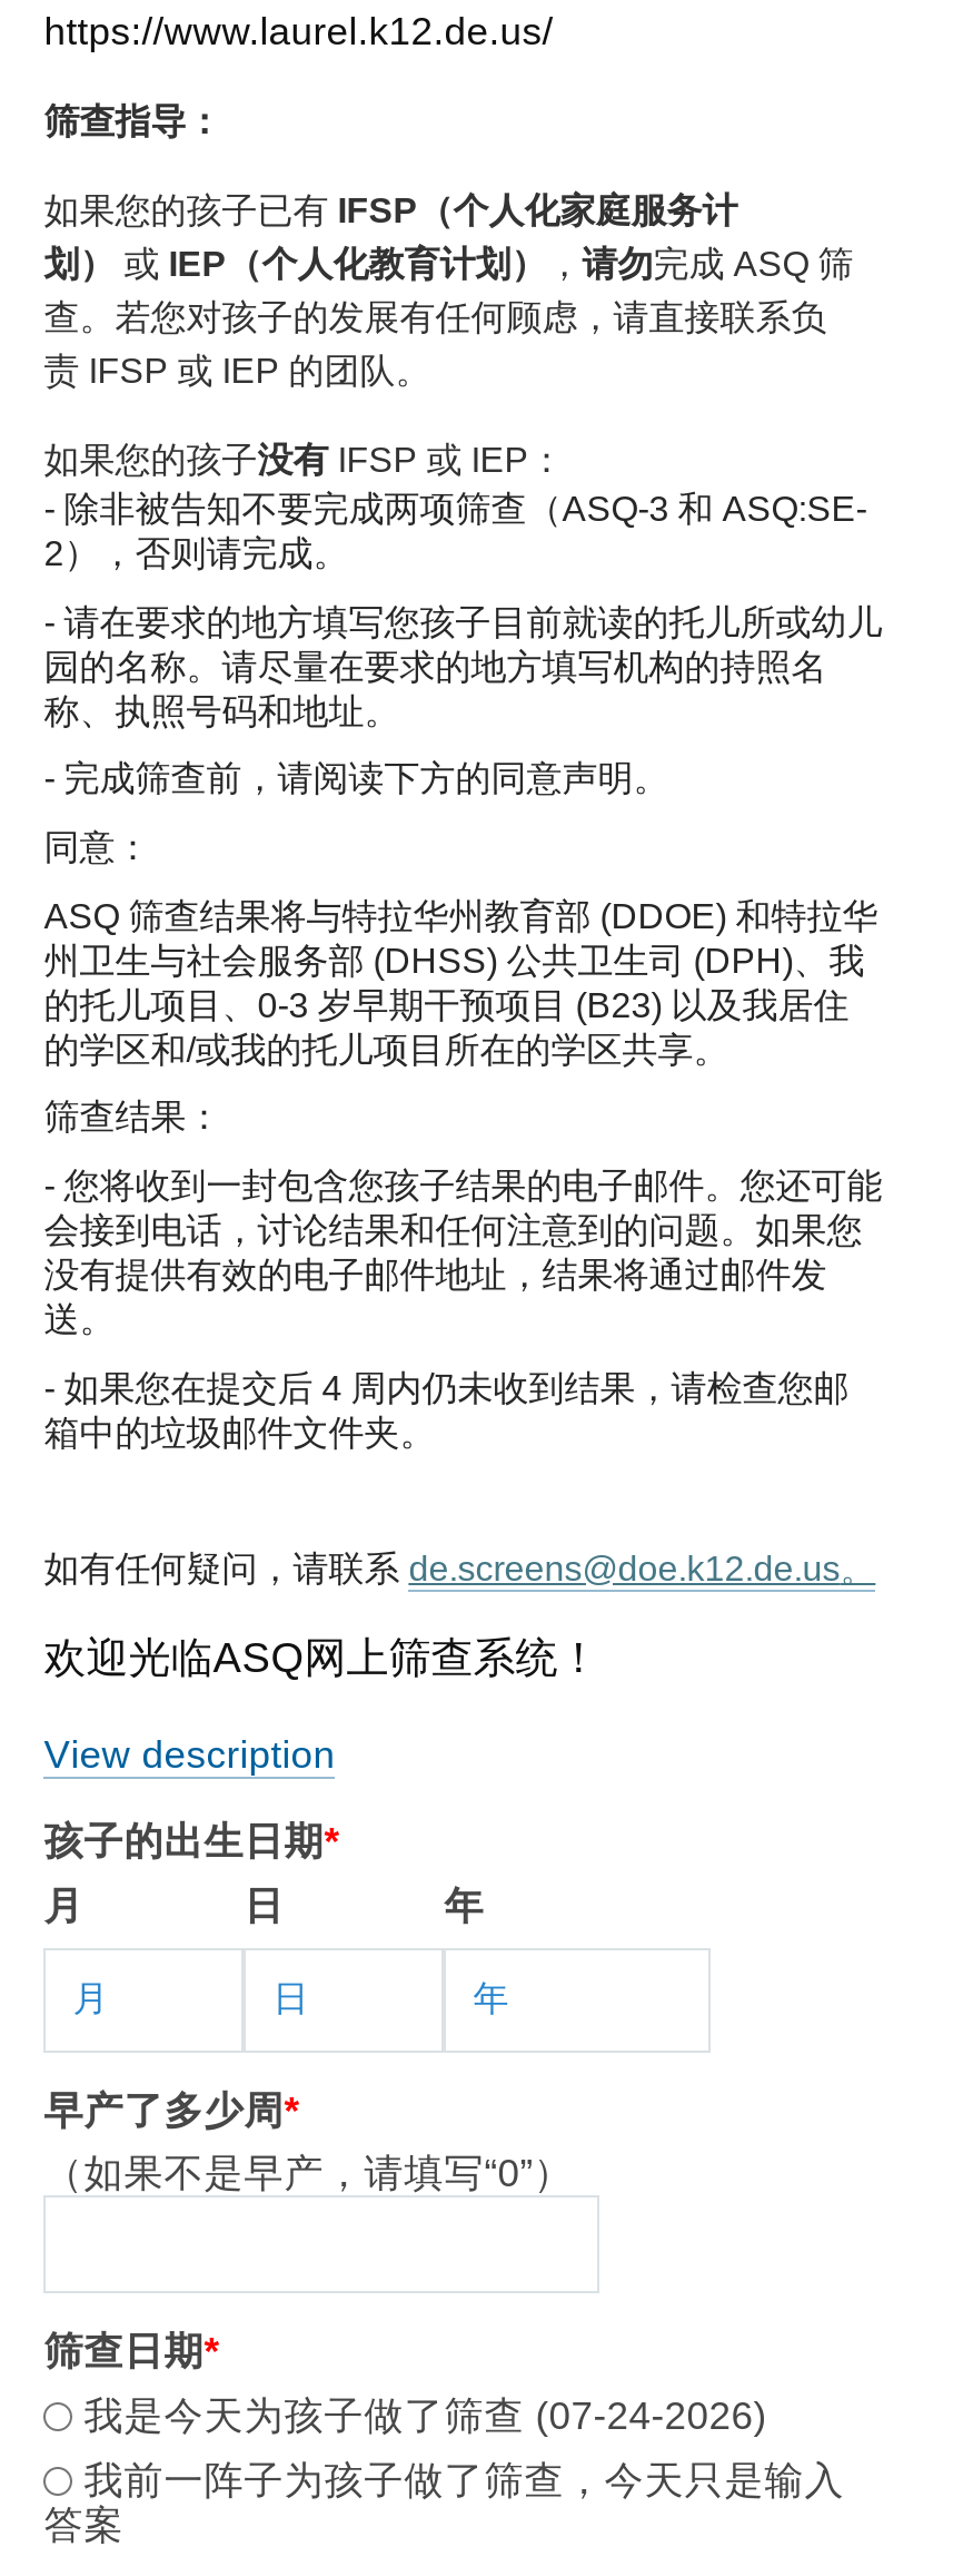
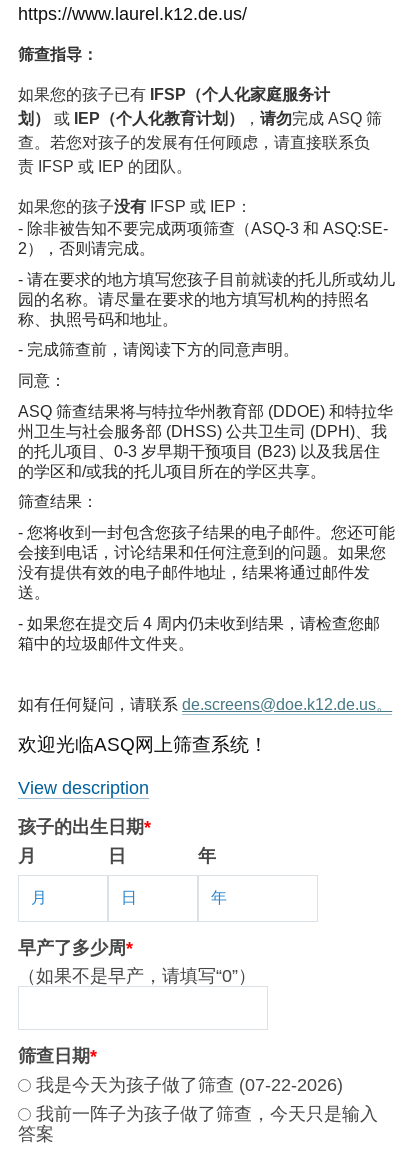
[73,2394,767,2438] 我是今天为孩子做了筛查 (07-24-2026) -> [31,1075,343,1095] 我是今天为孩子做了筛查 (07-22-2026)

